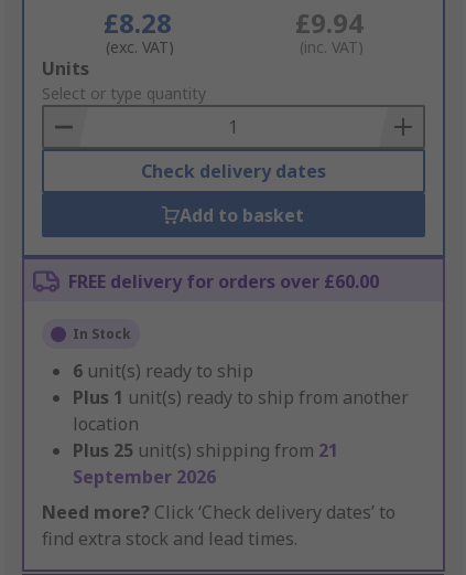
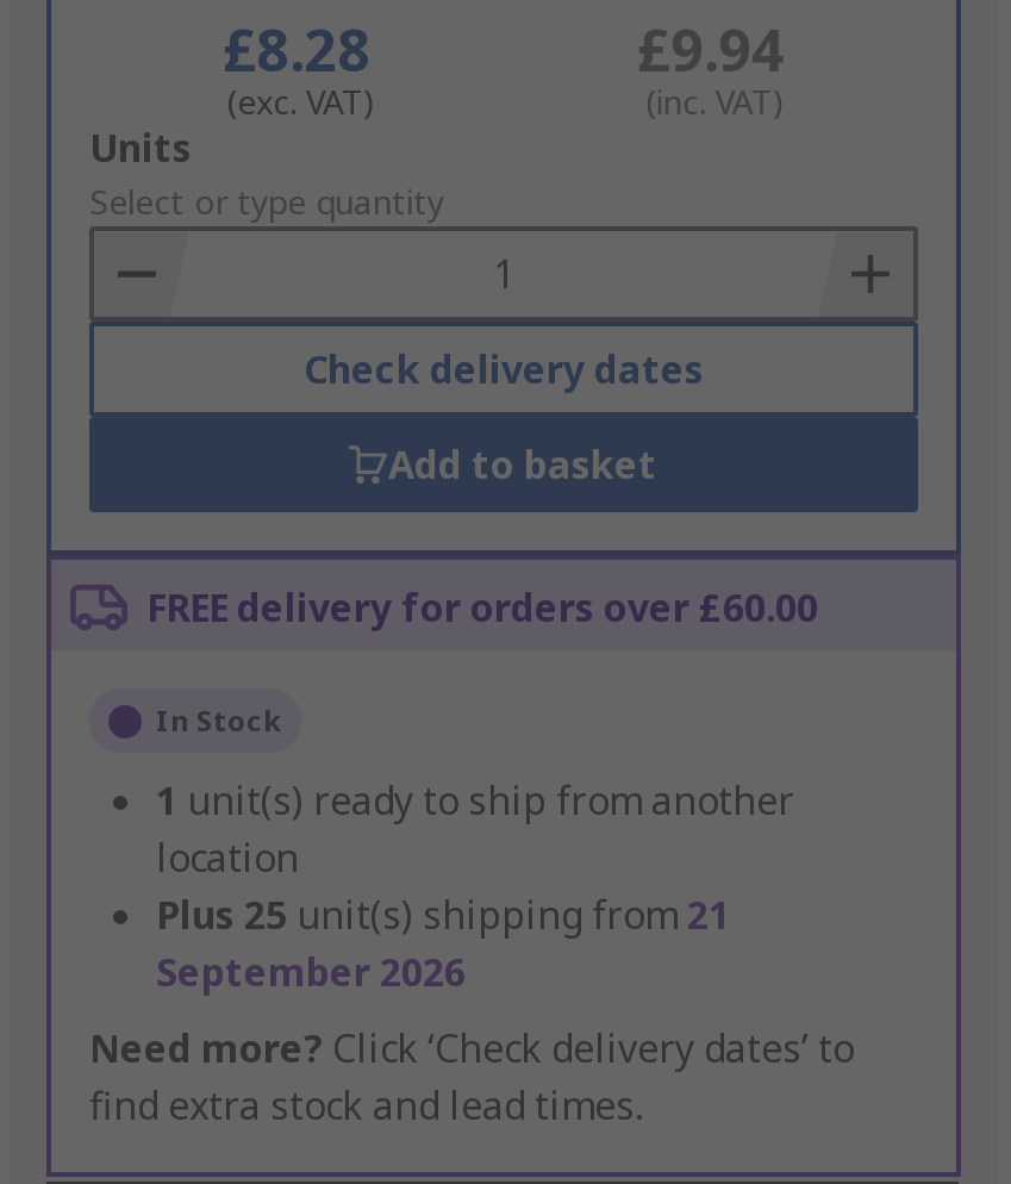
[73,359,409,410] 6 unit(s) ready to ship | Plus 1 unit(s) ready to ship from another -> [156,775,794,828] 1 unit(s) ready to ship from another

